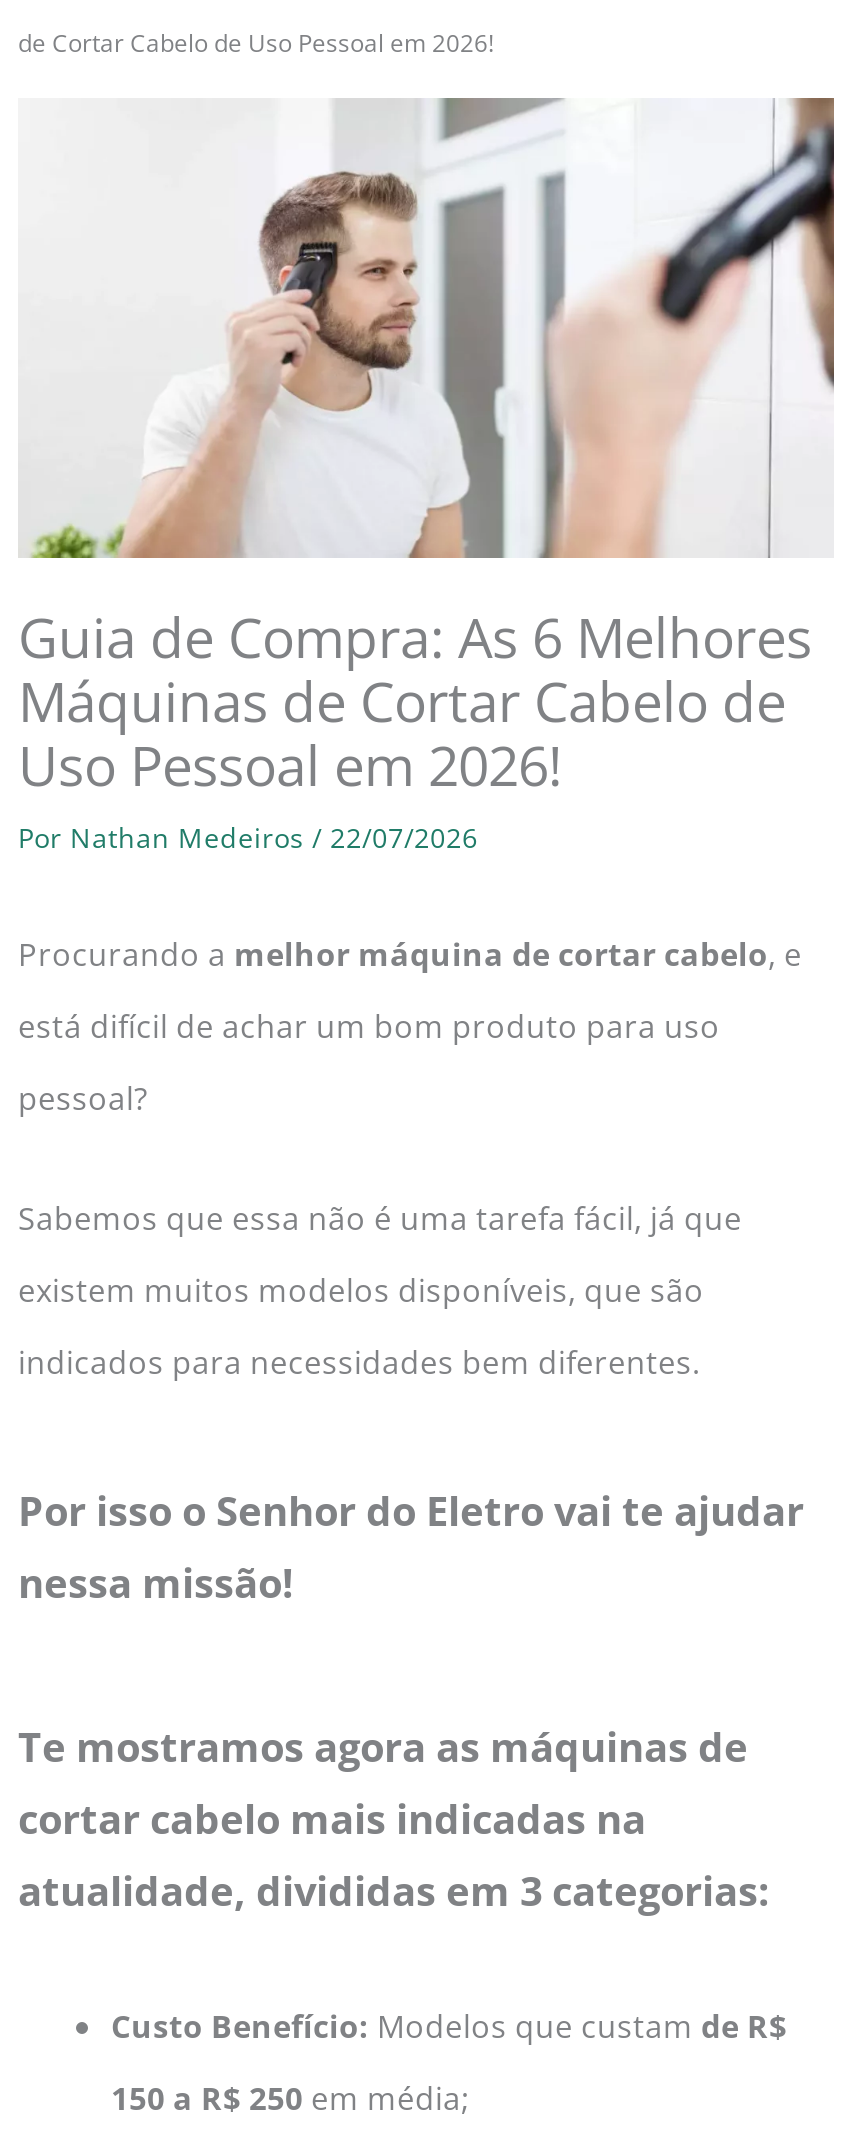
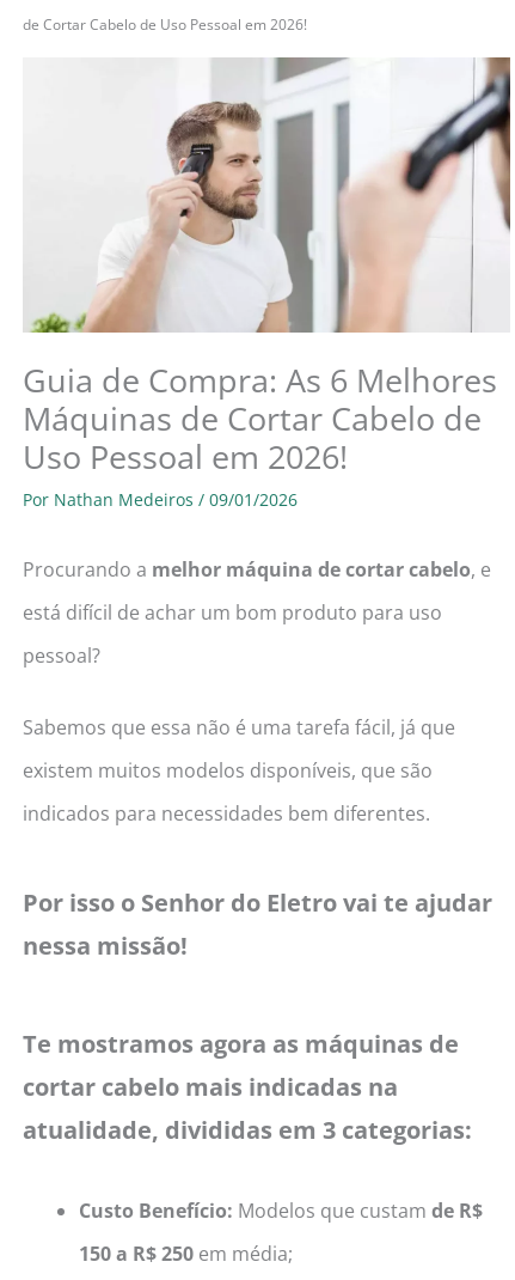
[18,817,478,855] Por Nathan Medeiros / 22/07/2026 -> [23,487,298,510] Por Nathan Medeiros / 09/01/2026

